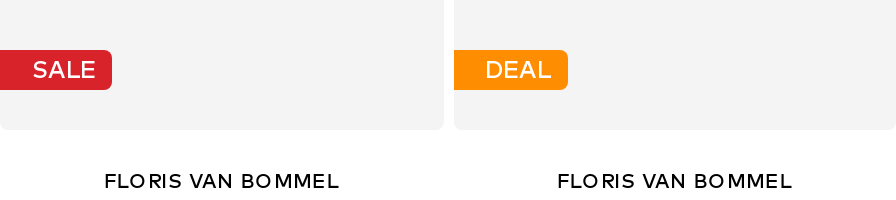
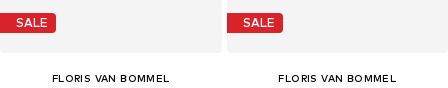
[485,54,551,84] DEAL -> [242,15,274,30] SALE

